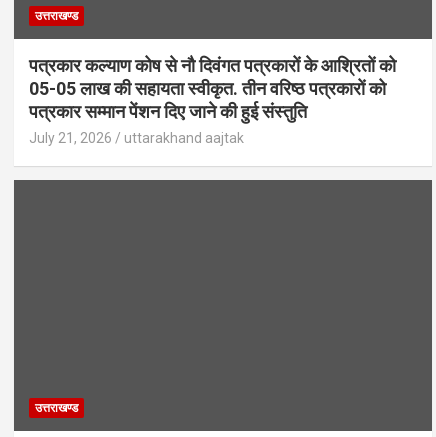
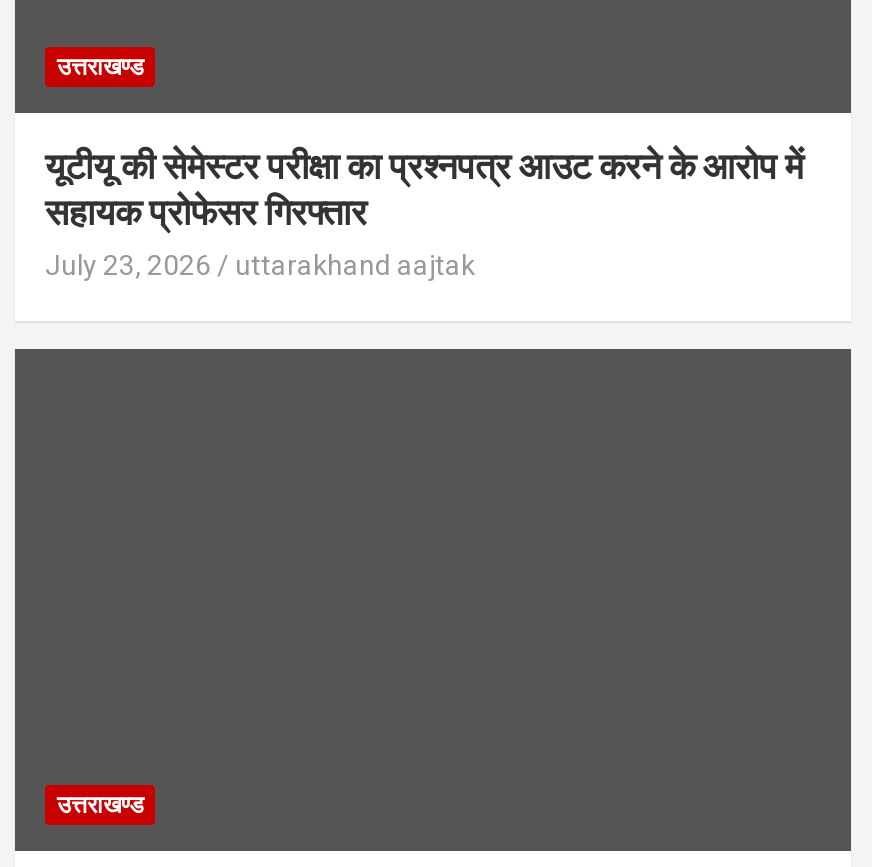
[29,55,396,146] पत्रकार कल्याण कोष से नौ दिवंगत पत्रकारों के आश्रितों को | 05-05 लाख की सहायता स्वीकृत. तीन वरिष्ठ पत्रकारों को | पत्रकार सम्मान पेंशन दिए जाने की हुई संस्तुति | July 21, 2026 -> [45,145,803,281] यूटीयू की सेमेस्टर परीक्षा का प्रश्नपत्र आउट करने के आरोप में | सहायक प्रोफेसर गिरफ्तार | July 23, 2026

